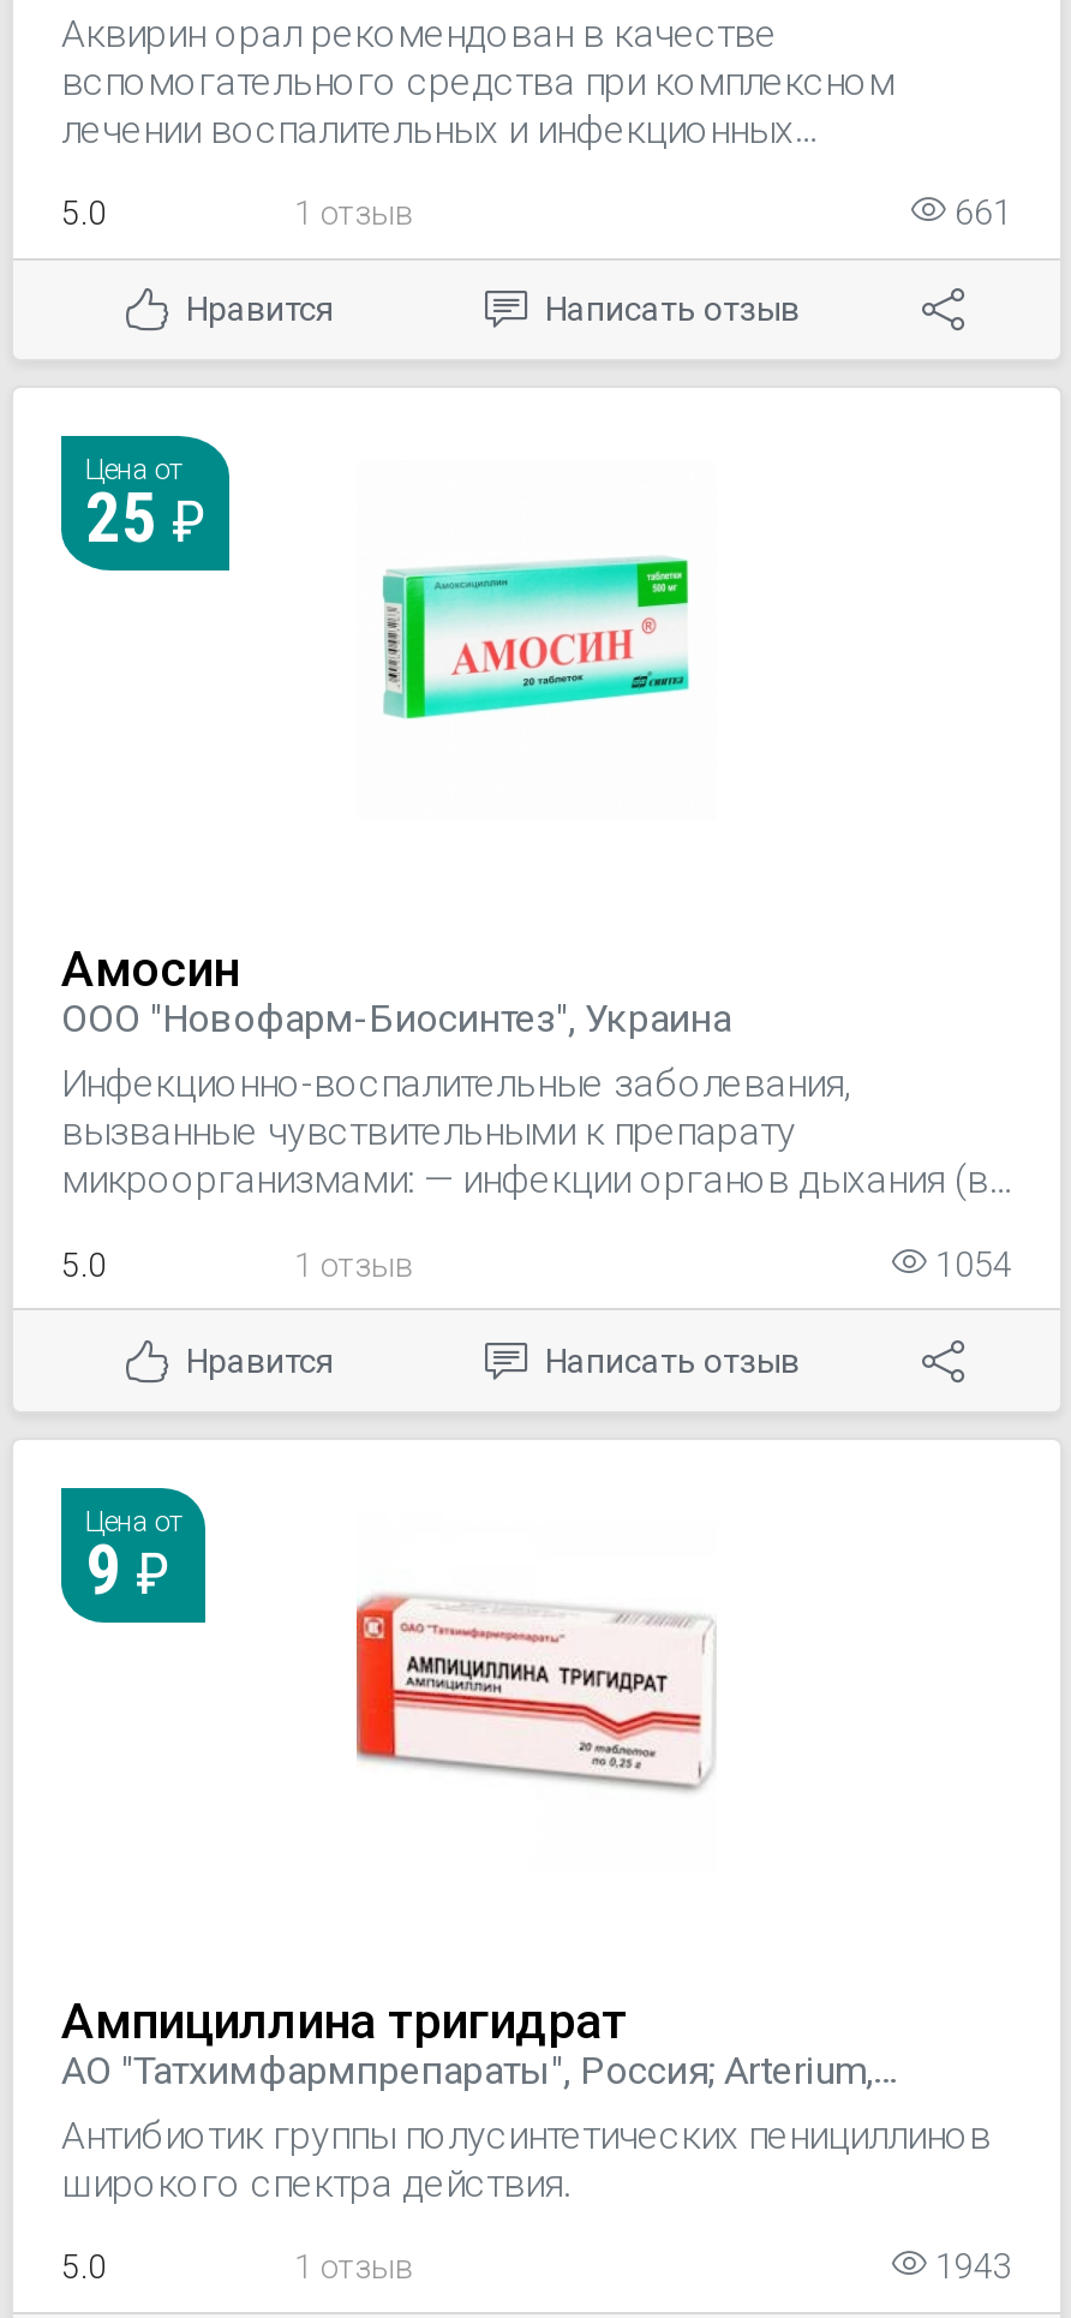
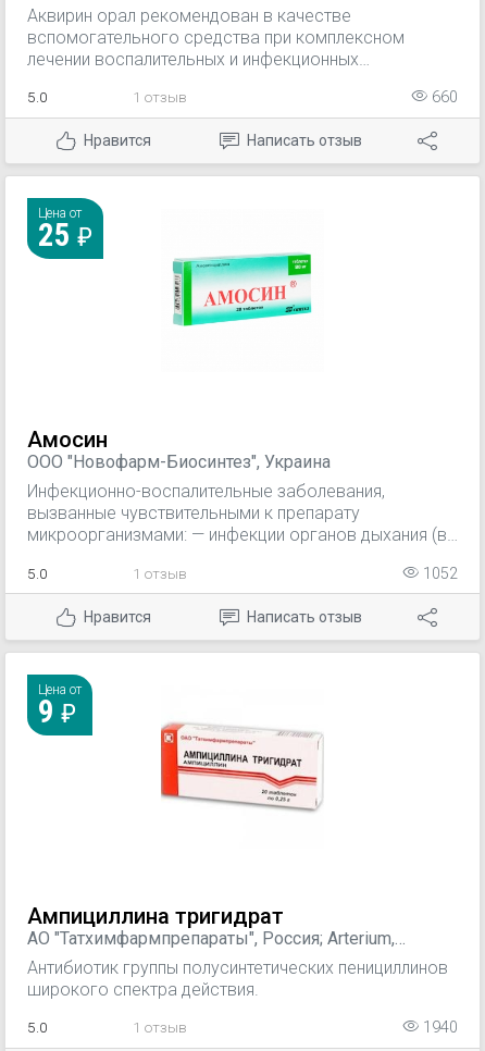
[945,193,1012,234] 661 -> [427,88,458,107] 660
[926,1244,1012,1285] 1054 -> [419,564,458,583] 1052
[926,2247,1012,2288] 1943 -> [419,1018,458,1037] 1940

